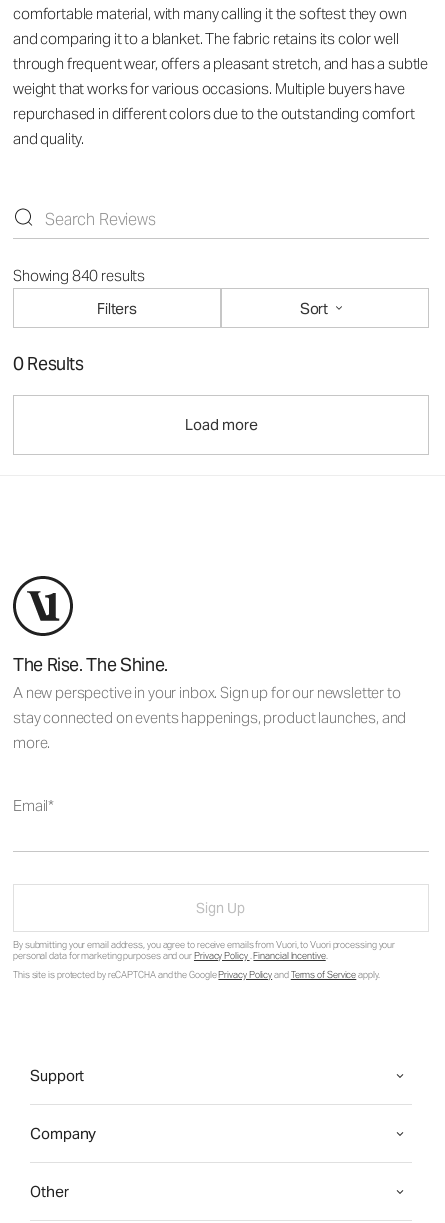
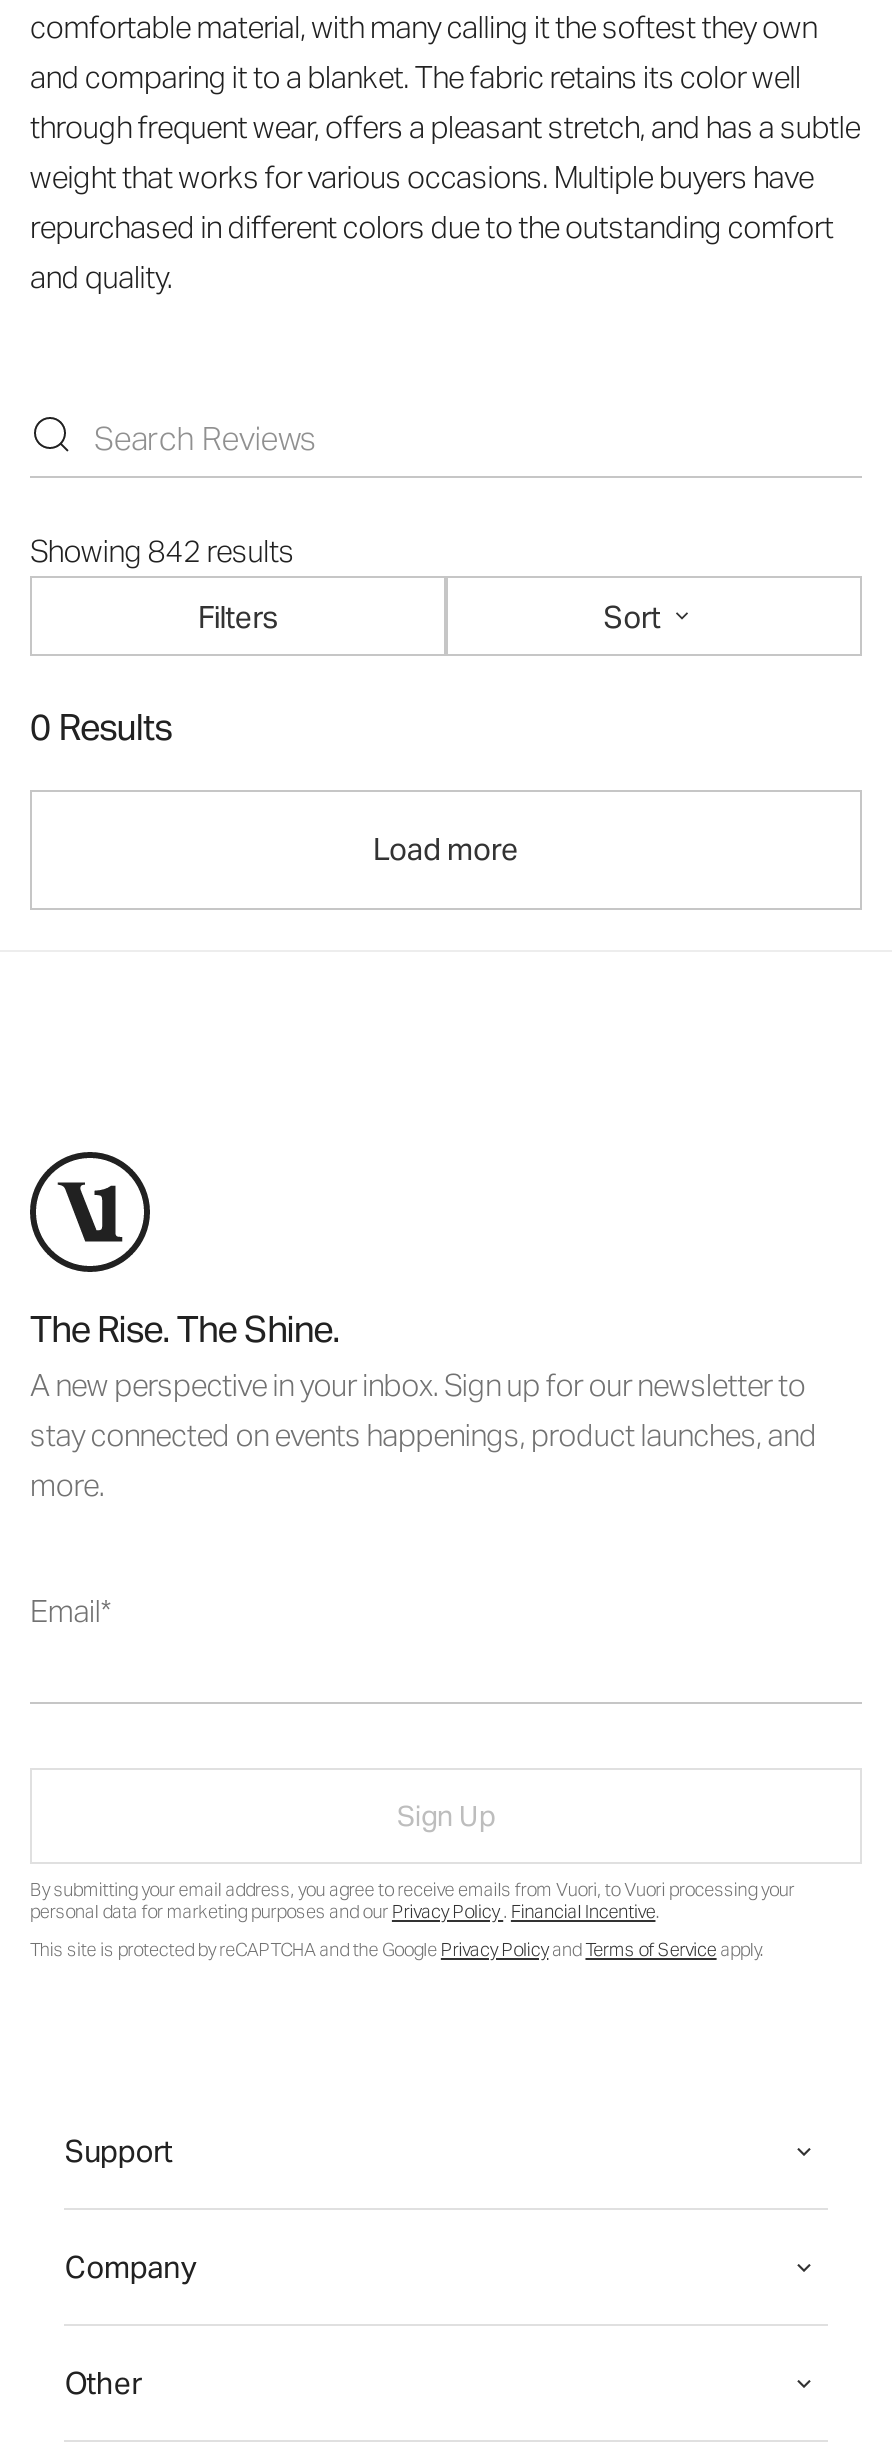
[13,266,145,285] Showing 840 results -> [30,532,294,570] Showing 842 results

